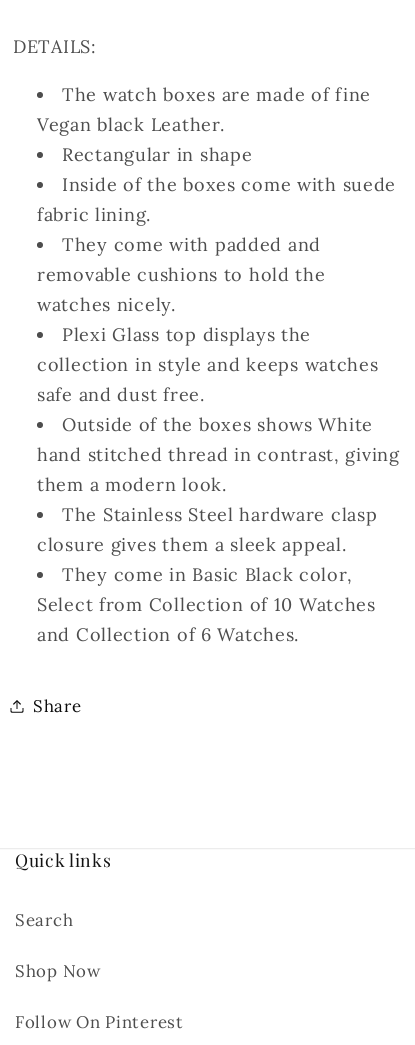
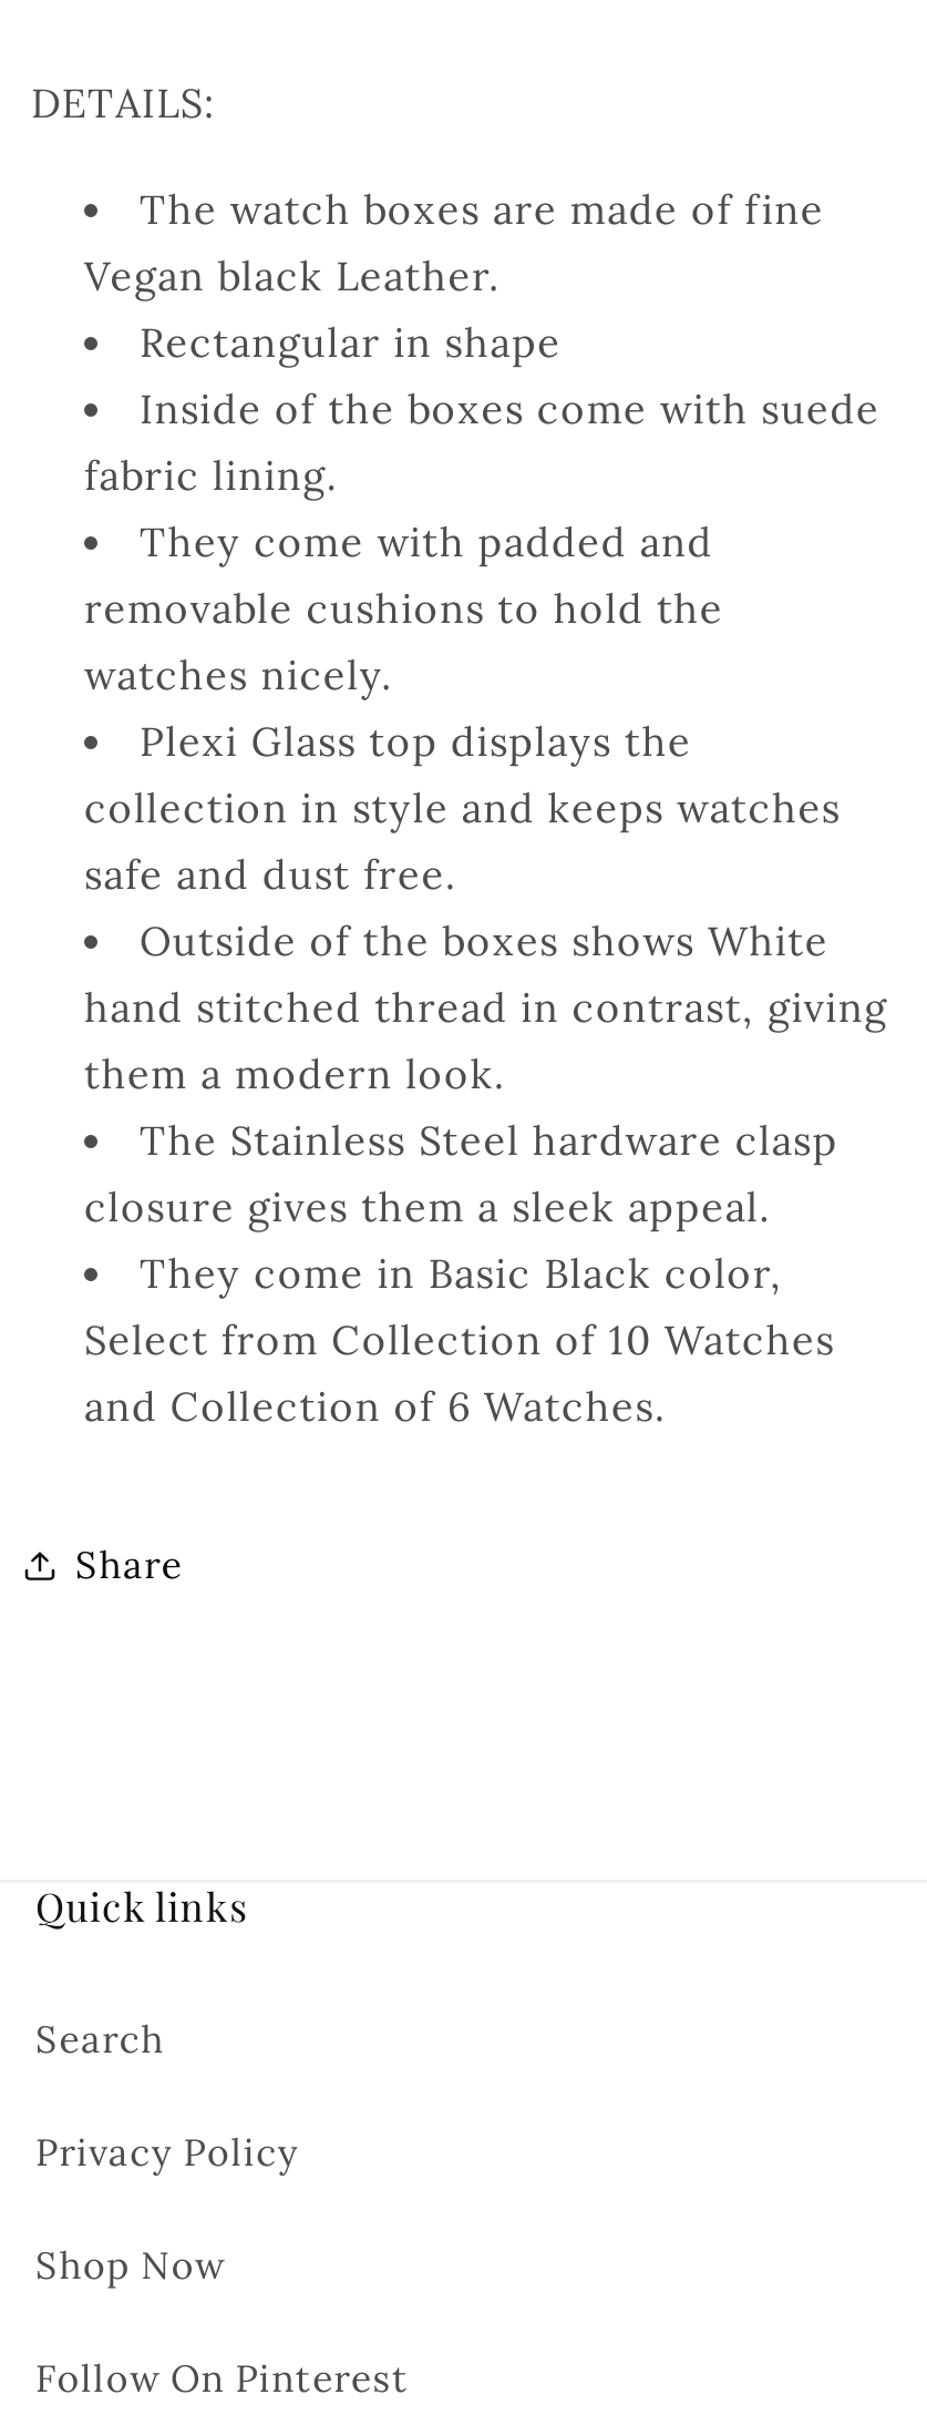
none -> [35,2127,299,2176] Privacy Policy

